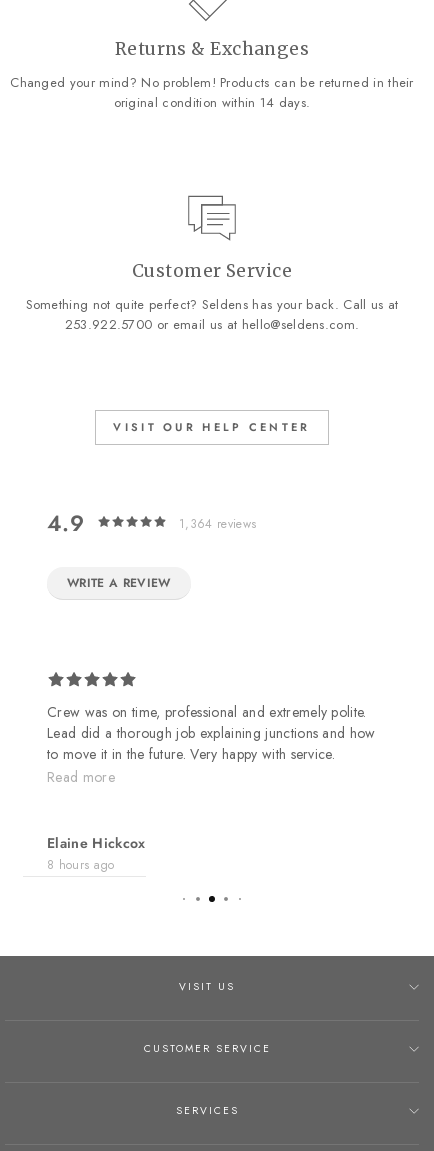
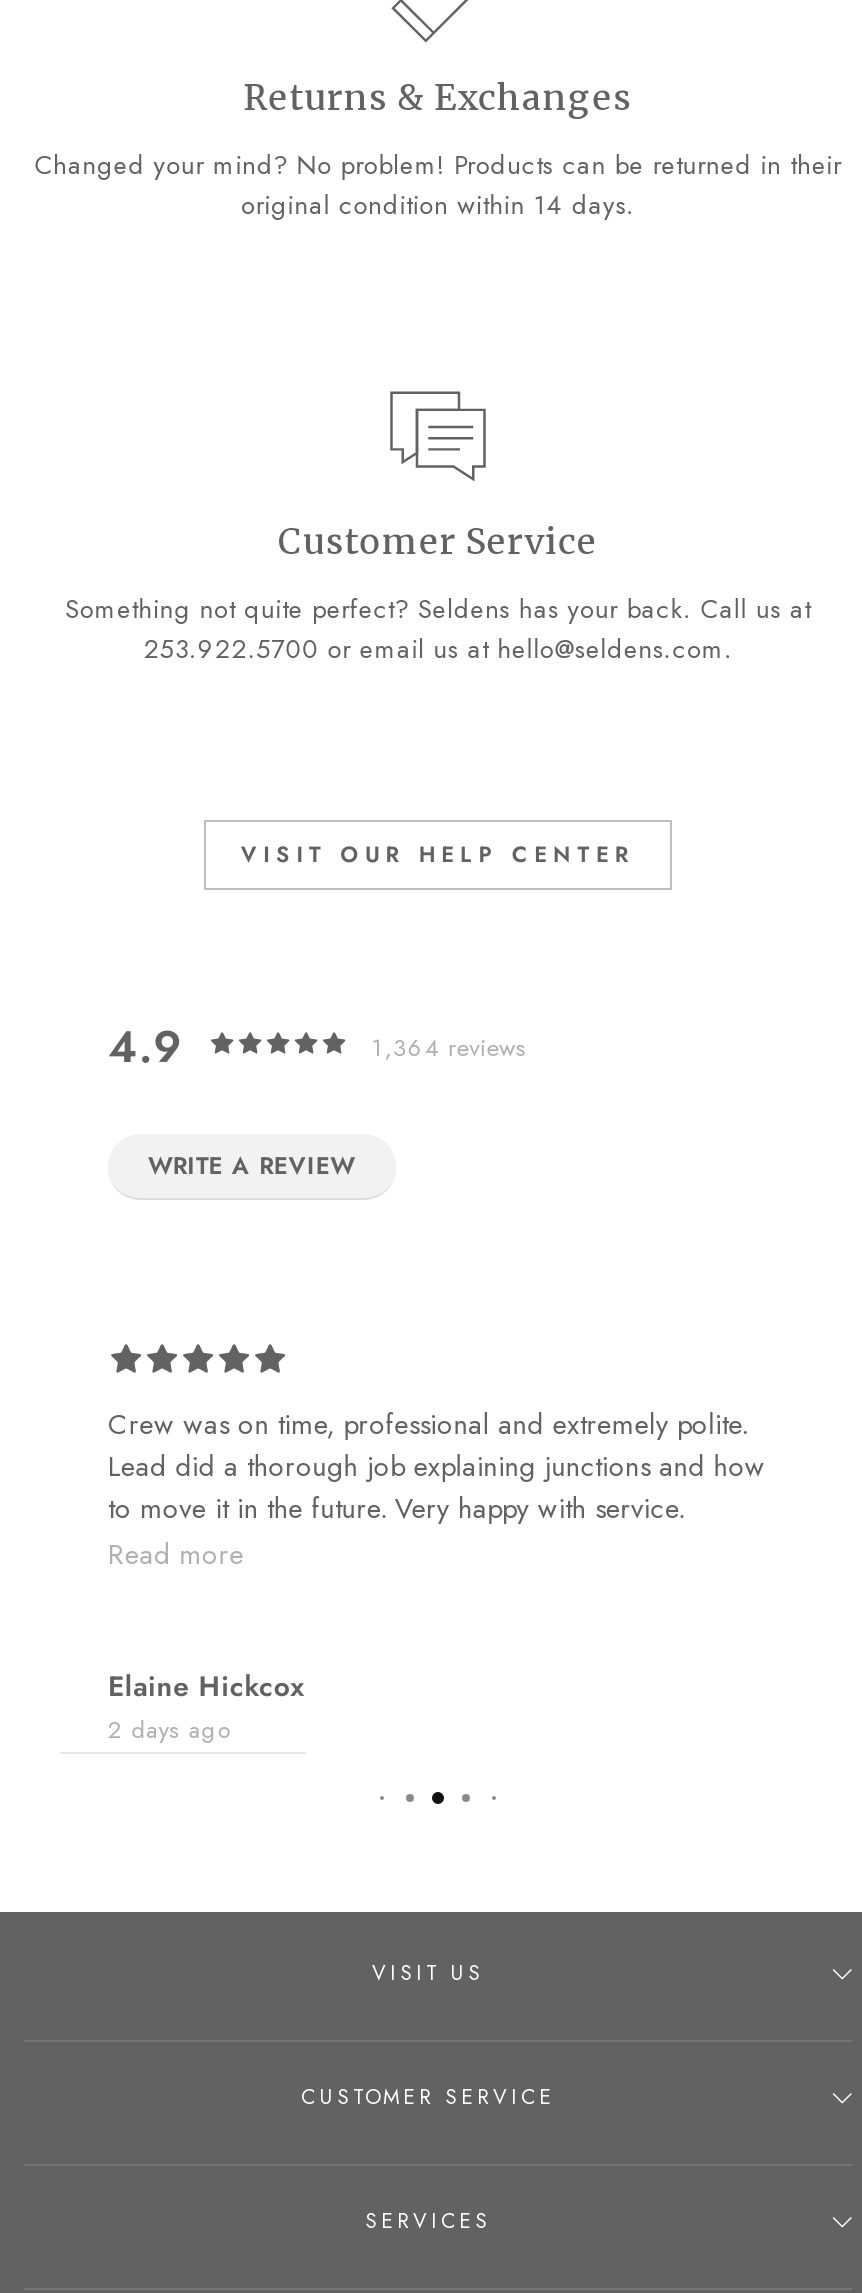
[47,856,114,874] 8 hours ago -> [108,1713,230,1749] 2 days ago

